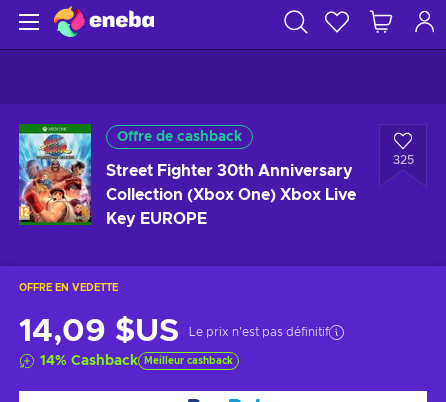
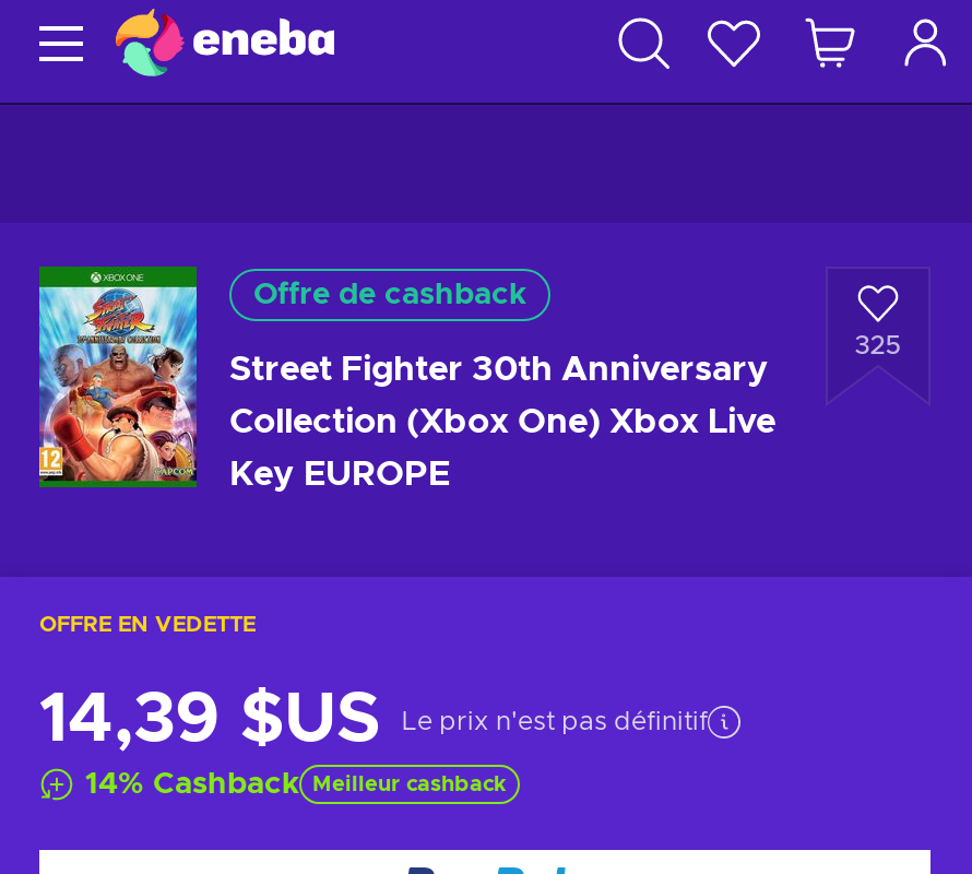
[19,316,329,348] 14,09 $US Le prix n'est pas définitif -> [39,686,708,756] 14,39 $US Le prix n'est pas définitif

